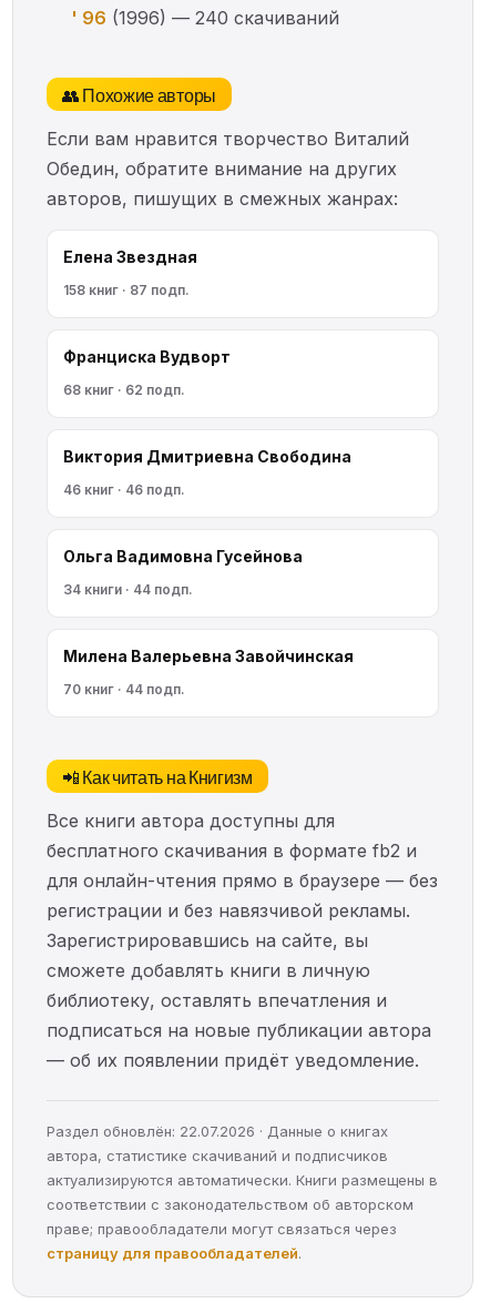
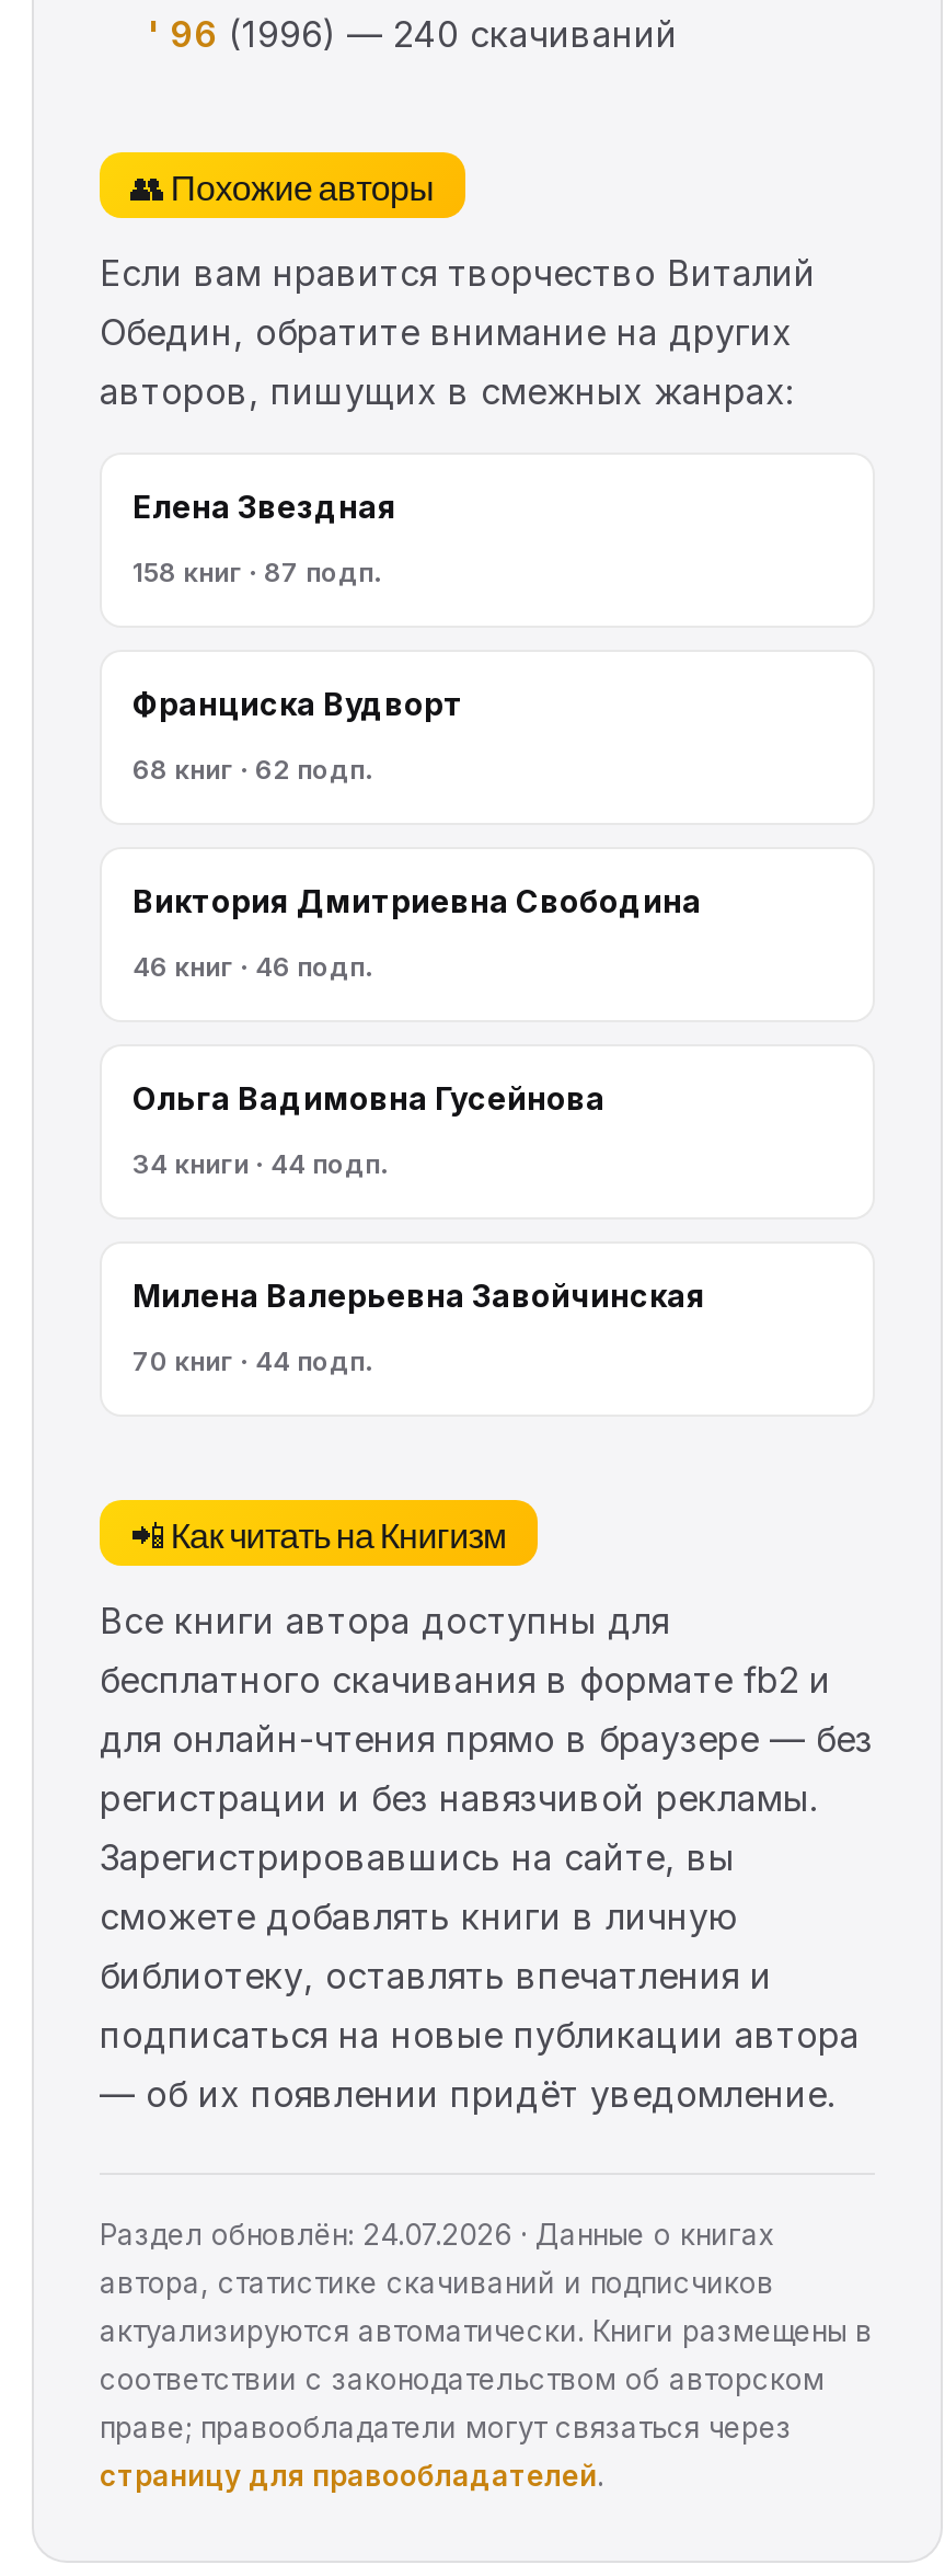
[47,1122,388,1140] Раздел обновлён: 22.07.2026 · Данные о книгах -> [100,2217,774,2252] Раздел обновлён: 24.07.2026 · Данные о книгах

